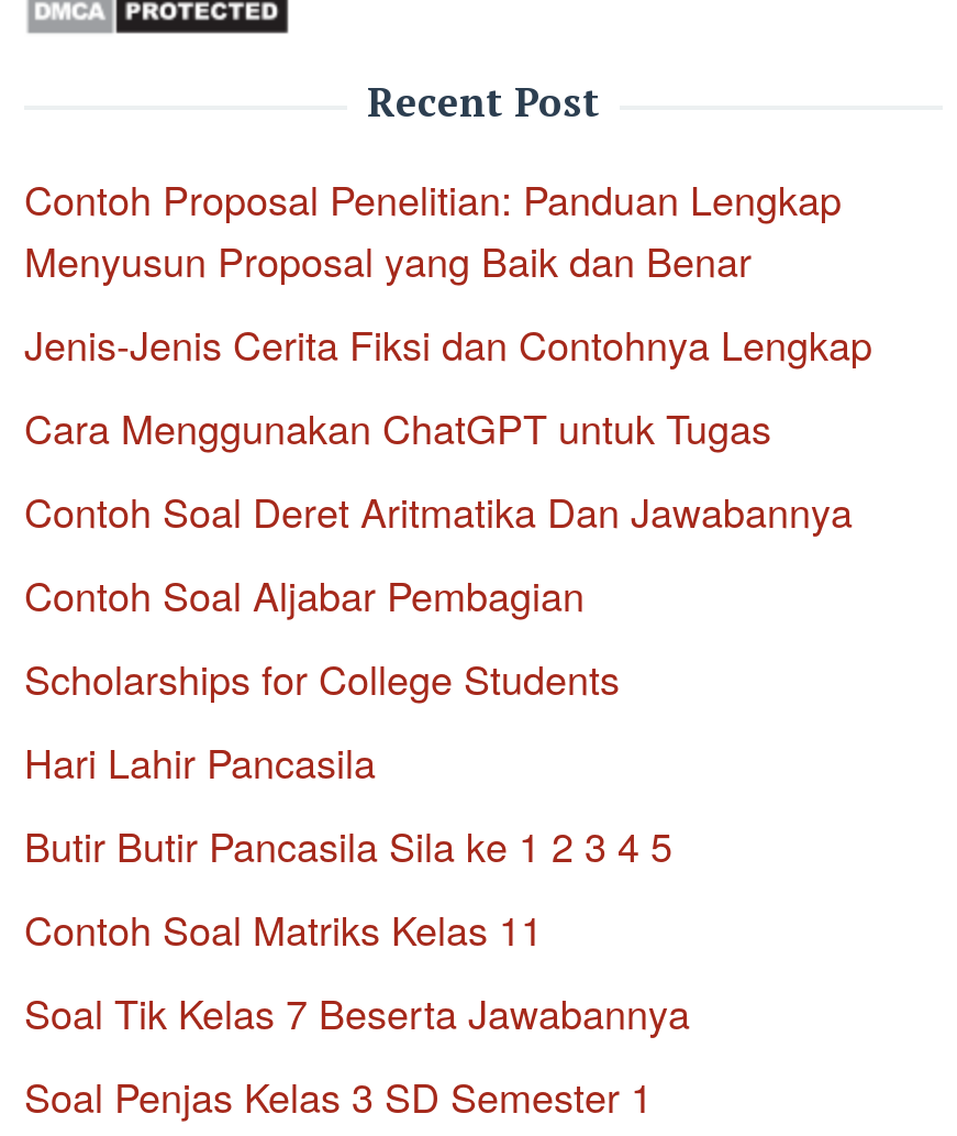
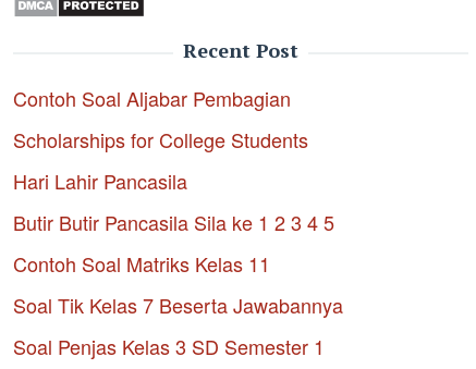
[24,170,872,540] Contoh Proposal Penelitian: Panduan Lengkap | Menyusun Proposal yang Baik dan Benar | Jenis-Jenis Cerita Fiksi dan Contohnya Lengkap | Cara Menggunakan ChatGPT untuk Tugas | Contoh Soal Deret Aritmatika Dan Jawabannya -> none

